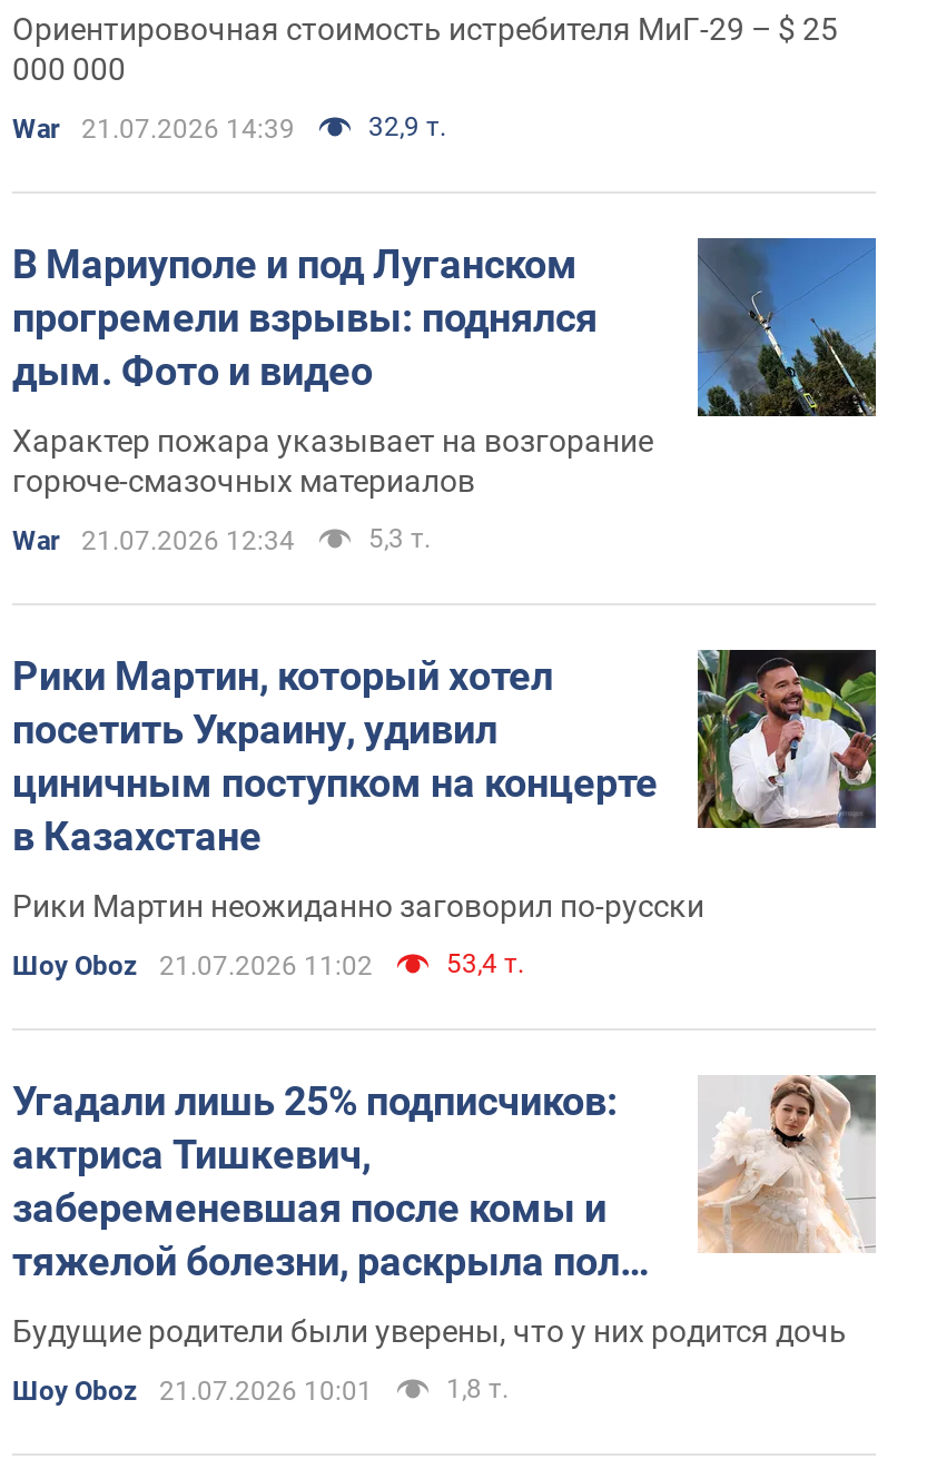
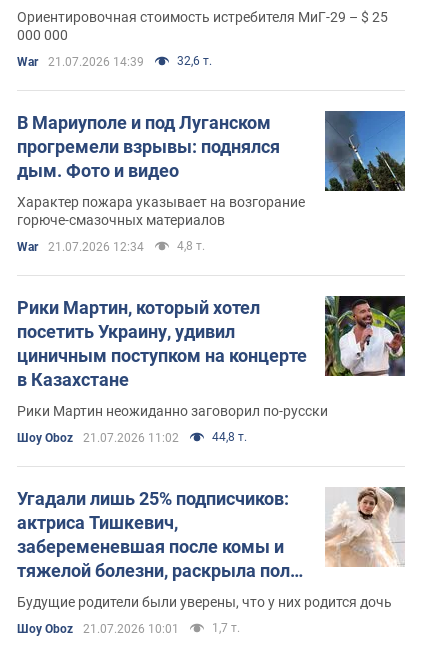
[368,111,446,142] 32,9 т. -> [177,54,212,68] 32,6 т.
[368,523,431,554] 5,3 т. -> [177,239,205,253] 4,8 т.
[446,948,524,979] 53,4 т. -> [212,430,247,444] 44,8 т.
[446,1373,509,1404] 1,8 т. -> [212,621,240,635] 1,7 т.

